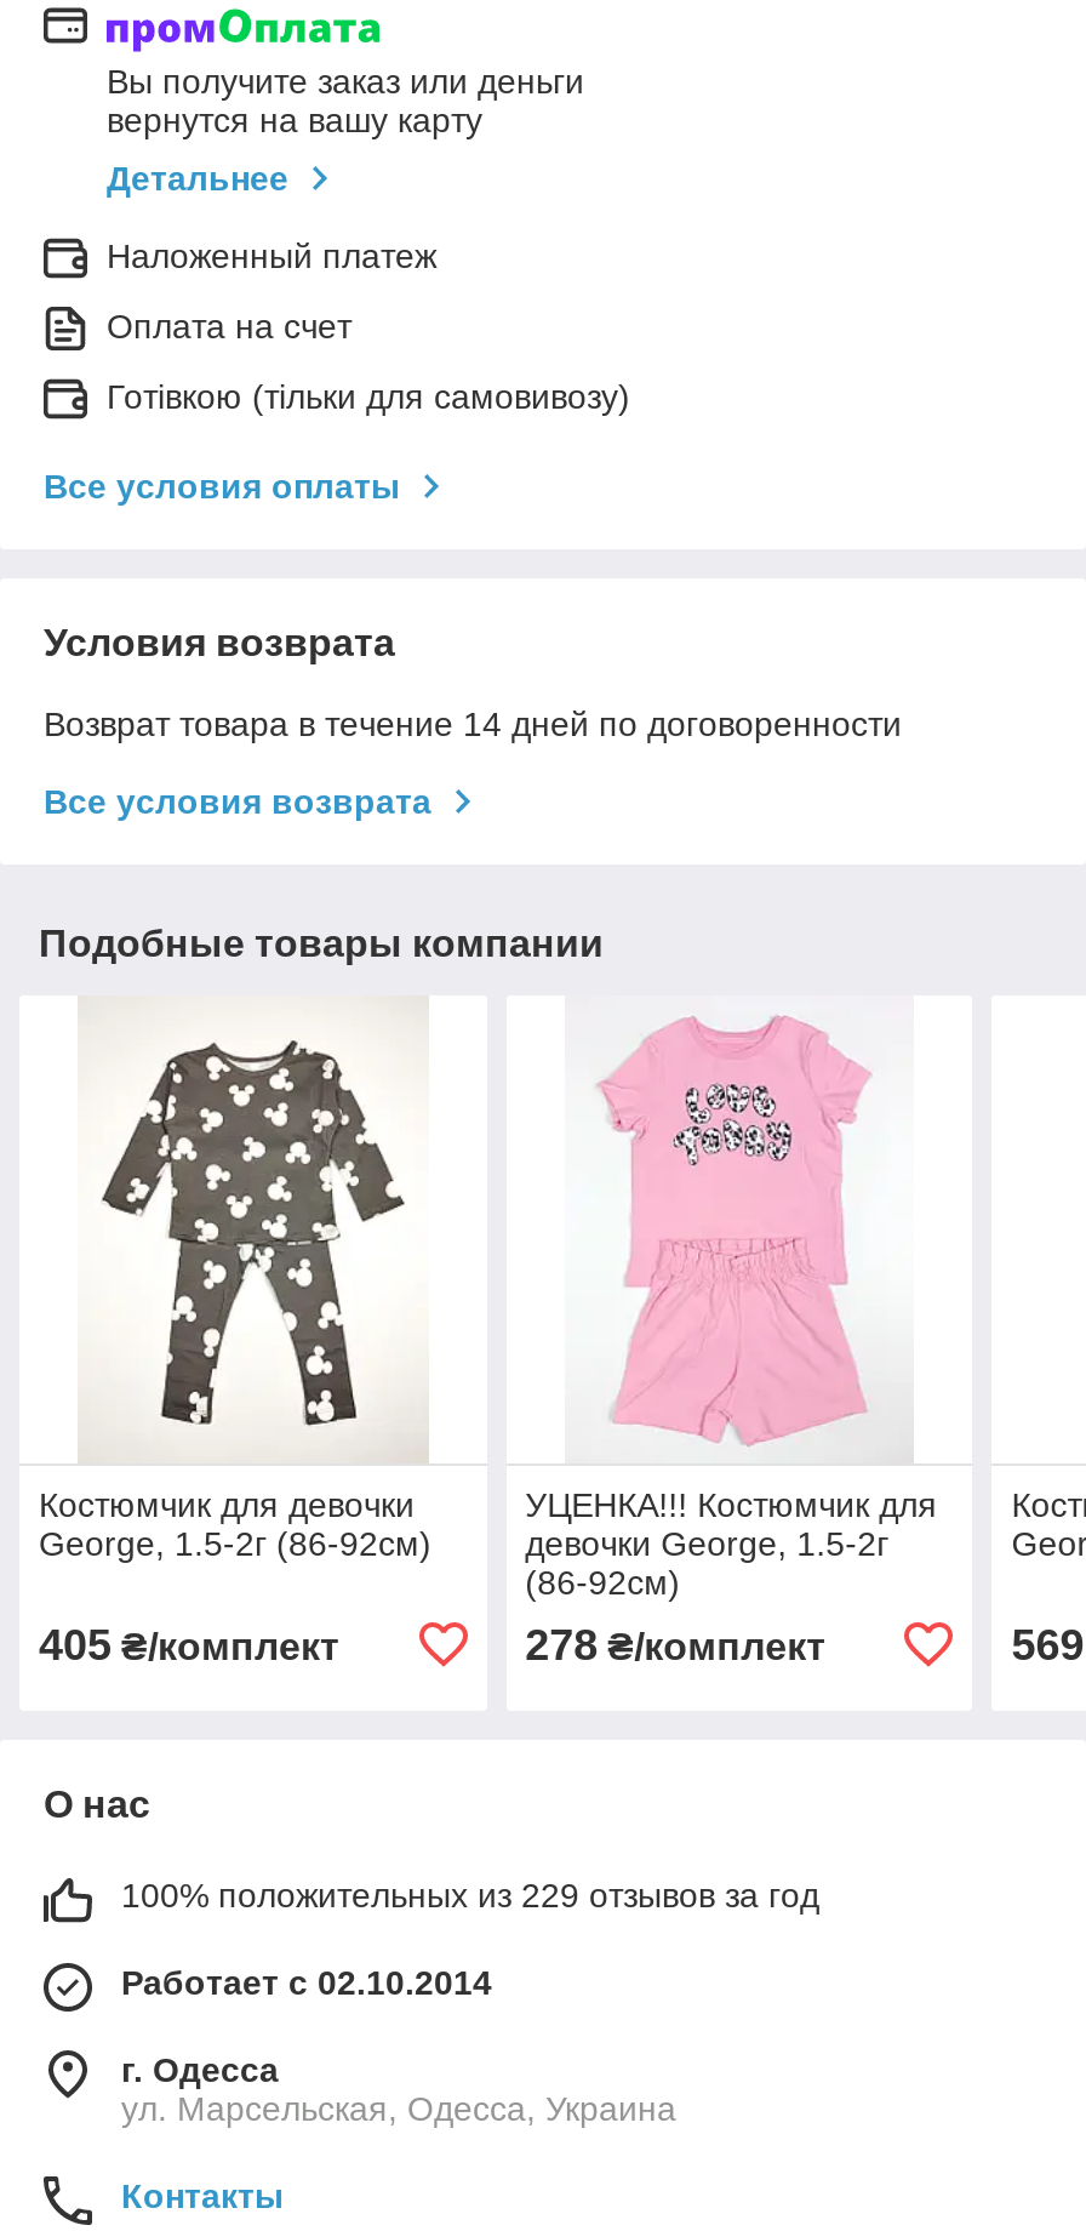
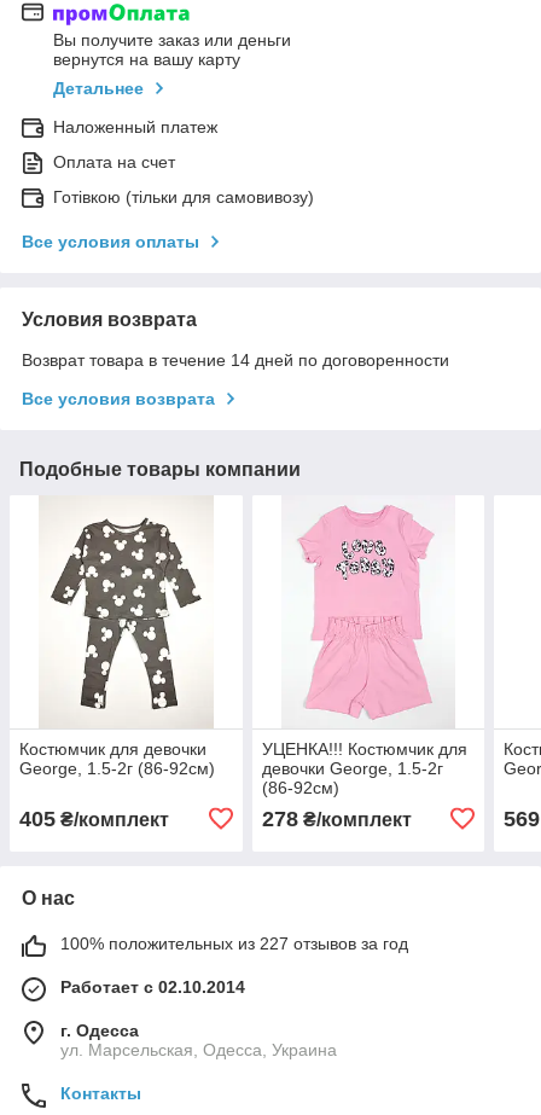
[121,1875,819,1914] 100% положительных из 229 отзывов за год -> [60,934,408,953] 100% положительных из 227 отзывов за год

